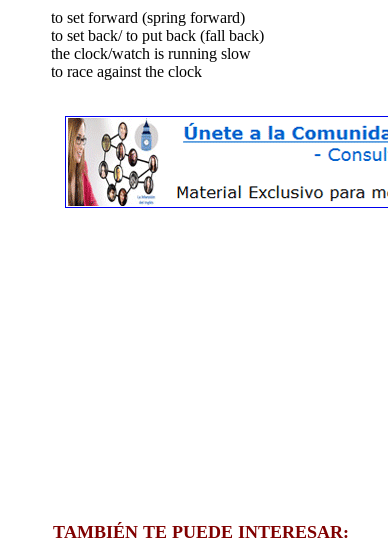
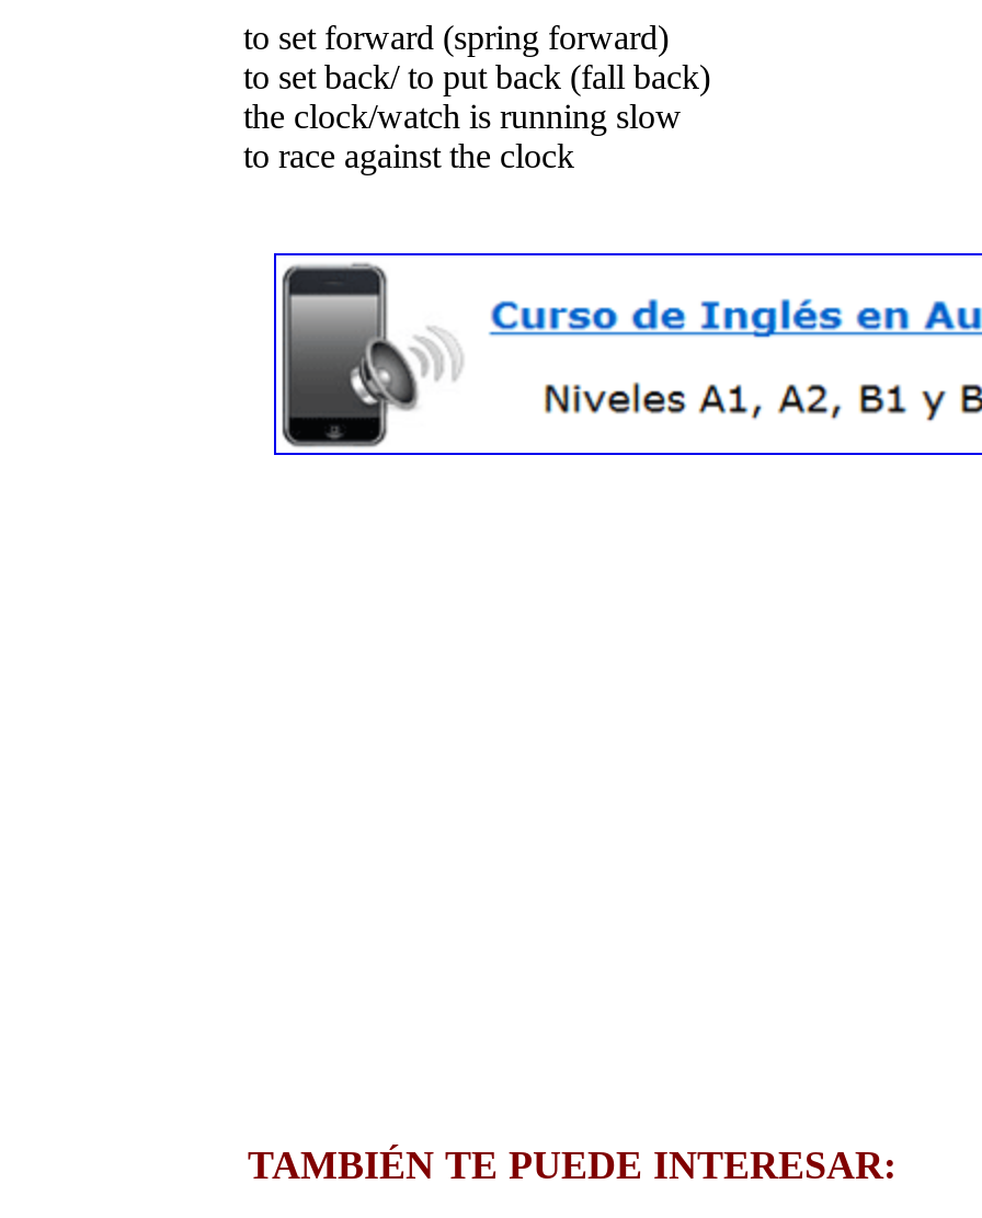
[67,117,385,207] [image] -> [278,255,975,453] [image]

